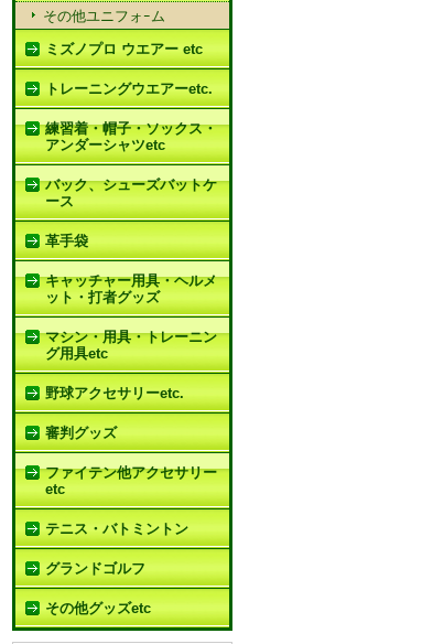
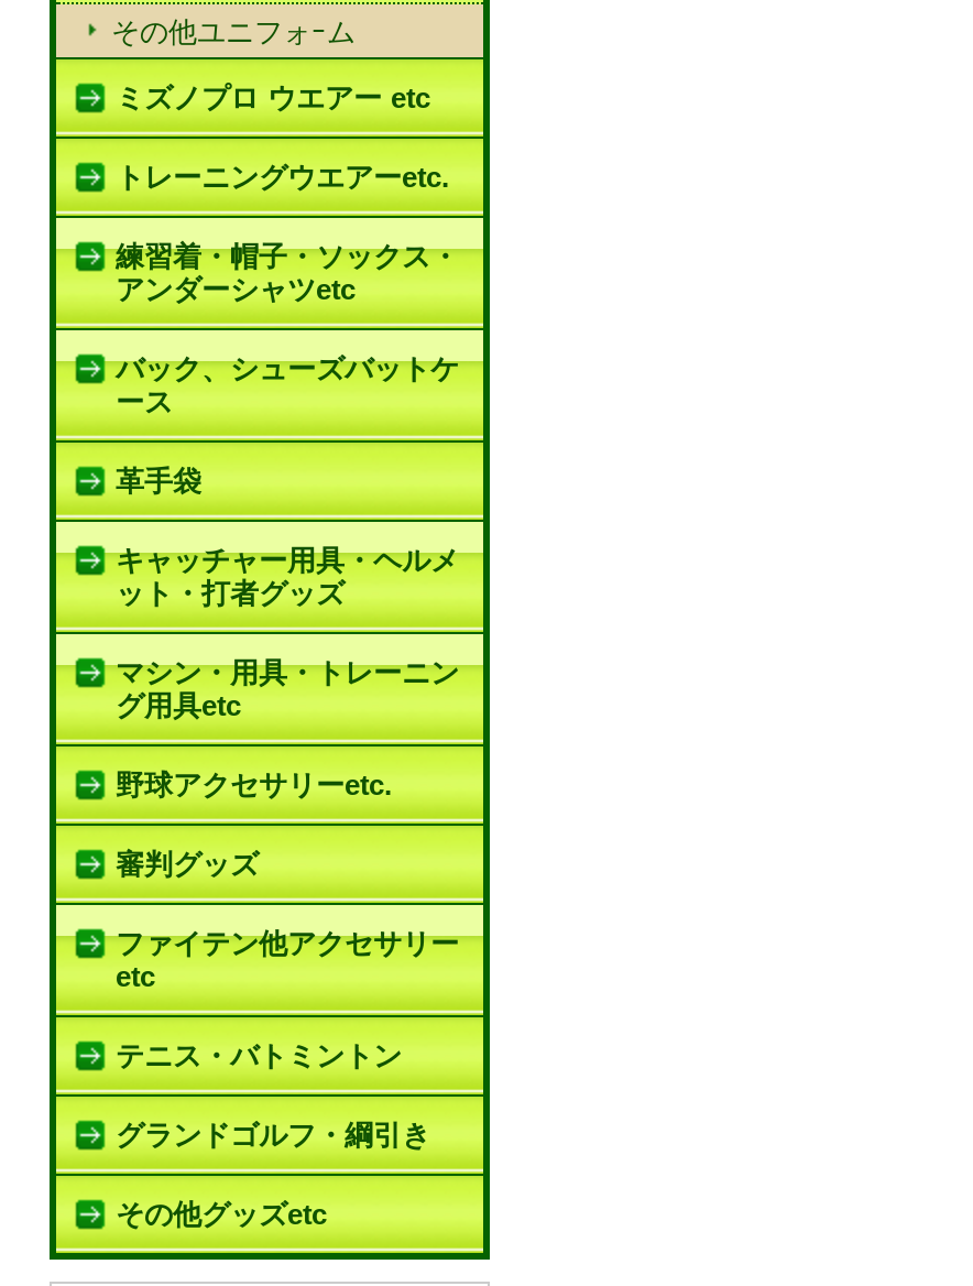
[45,560,145,577] グランドゴルフ -> [116,1119,430,1152] グランドゴルフ・綱引き

